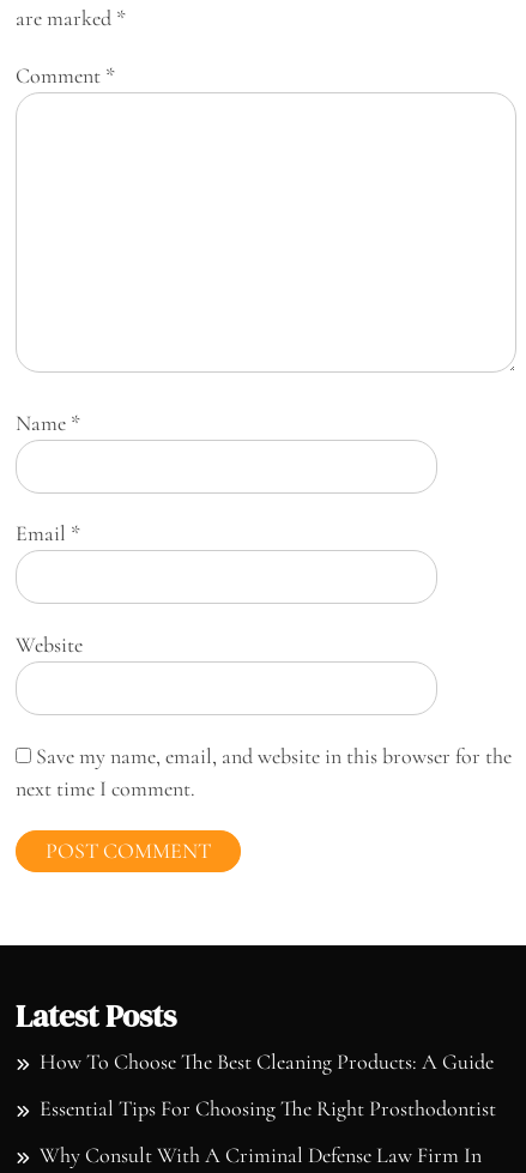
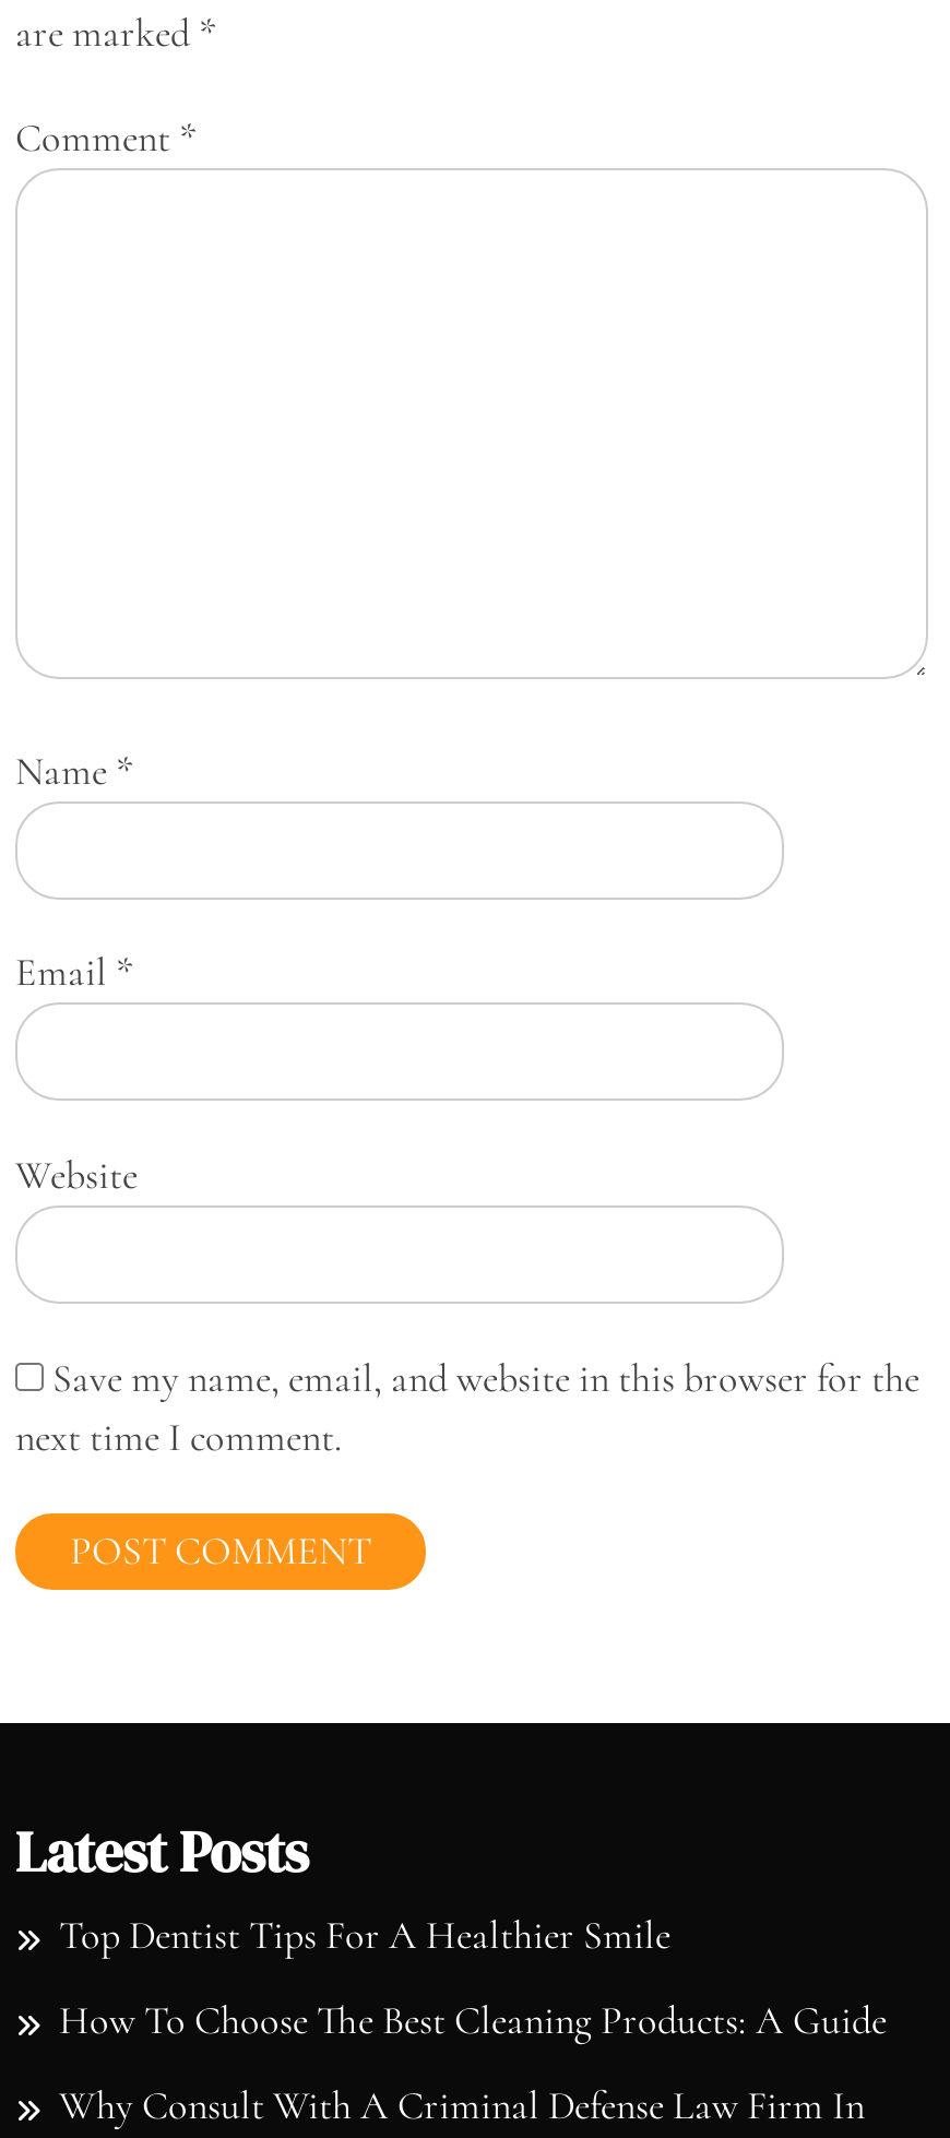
none -> [59,1911,670,1959] Top Dentist Tips For A Healthier Smile
moved [40,1049,494,1075] -> [59,1996,887,2045]: How To Choose The Best Cleaning Products: A Guide
[40,1095,496,1122] Essential Tips For Choosing The Right Prosthodontist -> none

